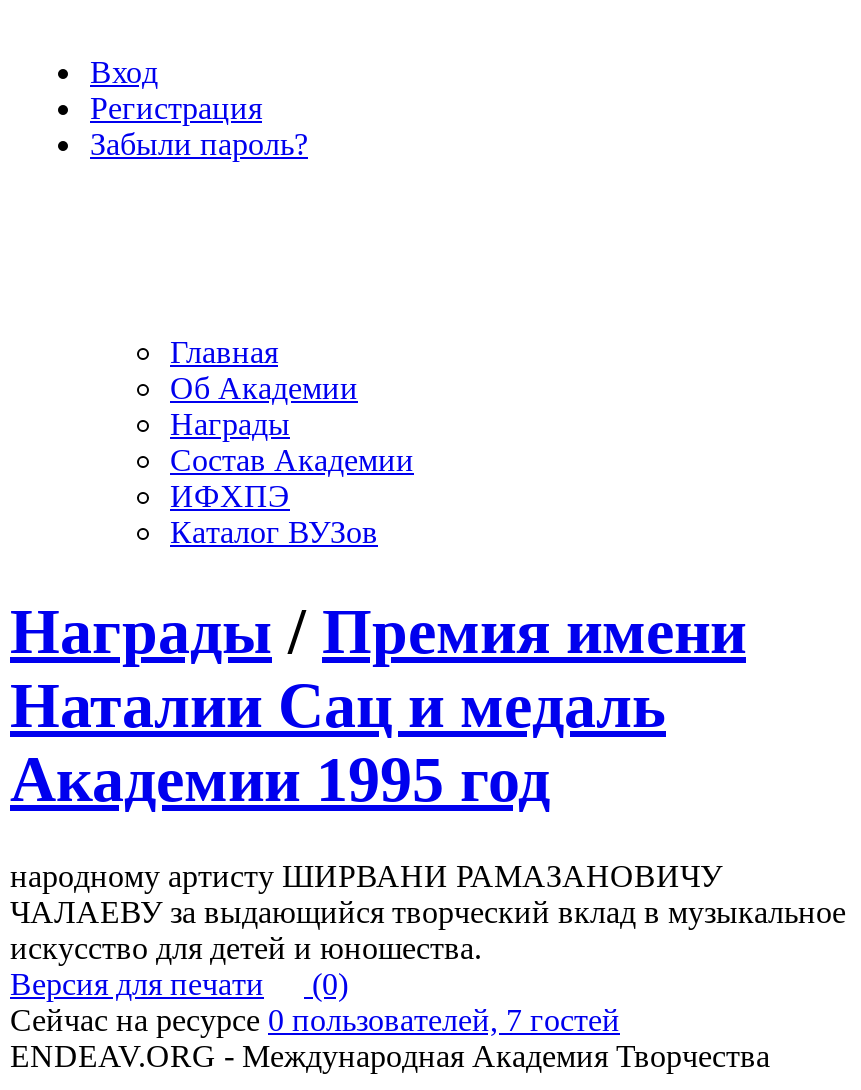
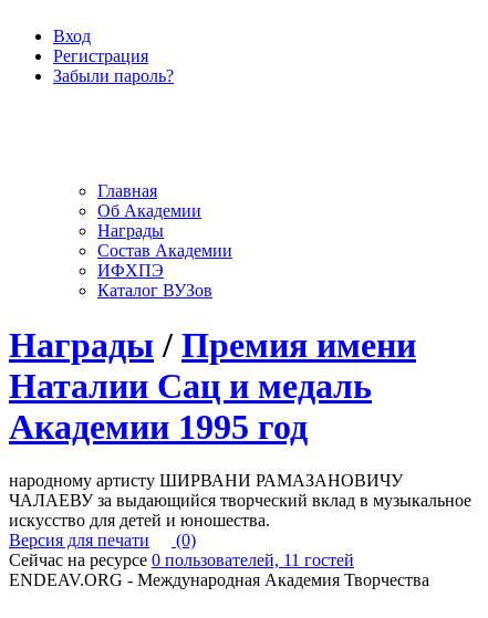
[10,1003,620,1037] Сейчас на ресурсе 0 пользователей, 7 гостей -> [9,551,354,570] Сейчас на ресурсе 0 пользователей, 11 гостей

